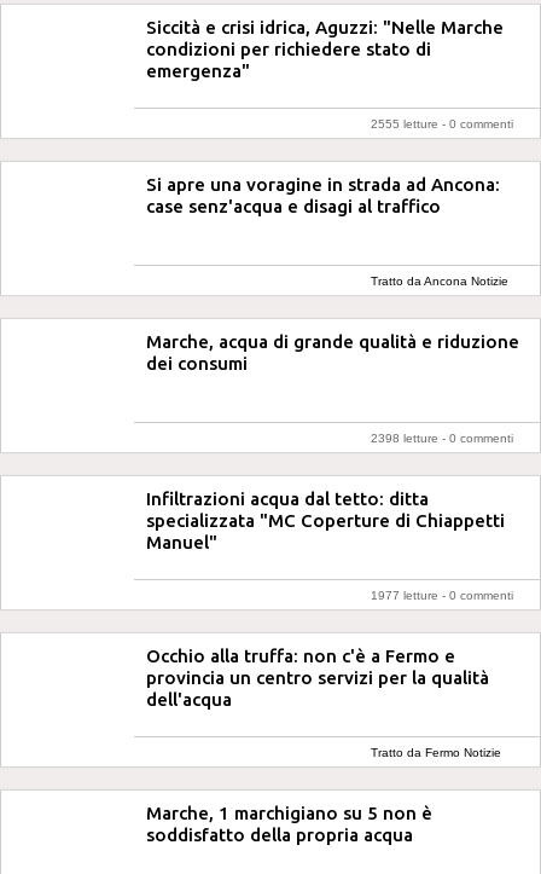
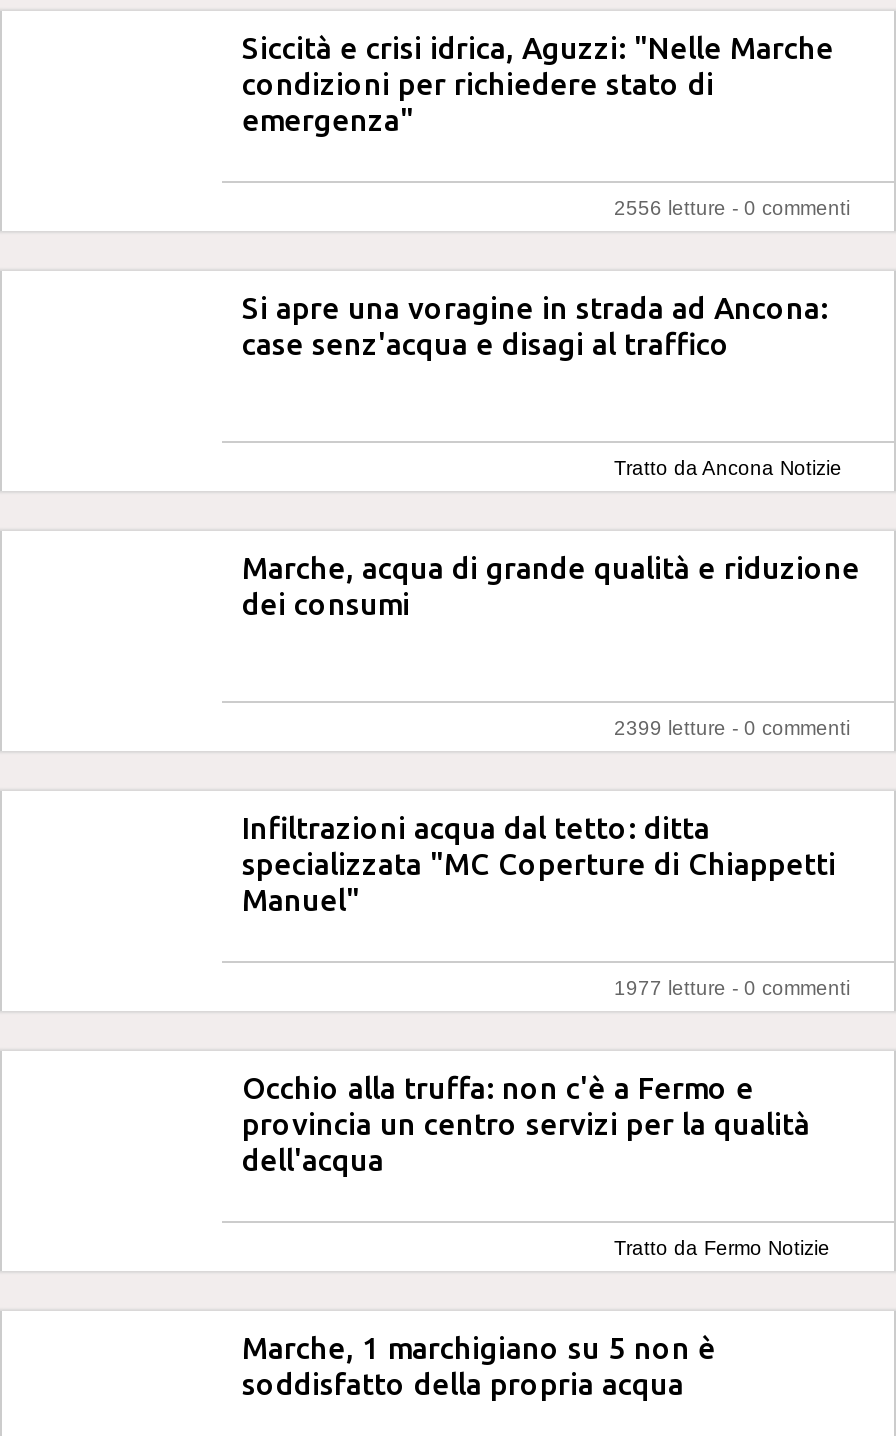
[371,117,513,131] 2555 letture - 0 commenti -> [614,197,850,219] 2556 letture - 0 commenti
[371,432,513,445] 2398 letture - 0 commenti -> [614,717,850,739] 2399 letture - 0 commenti

